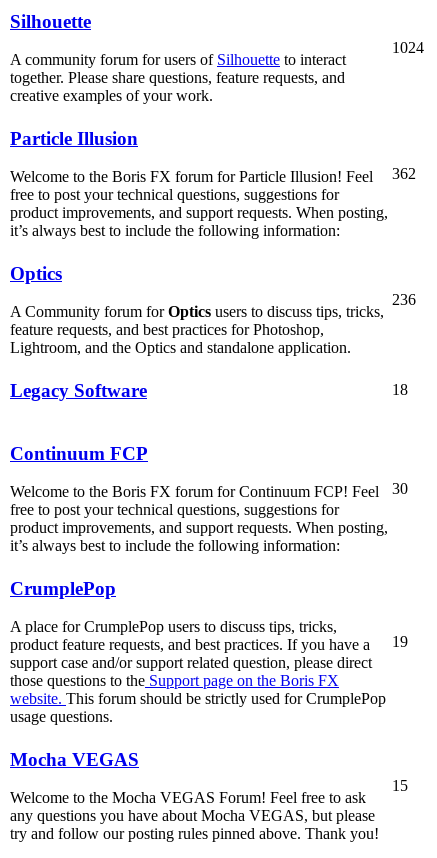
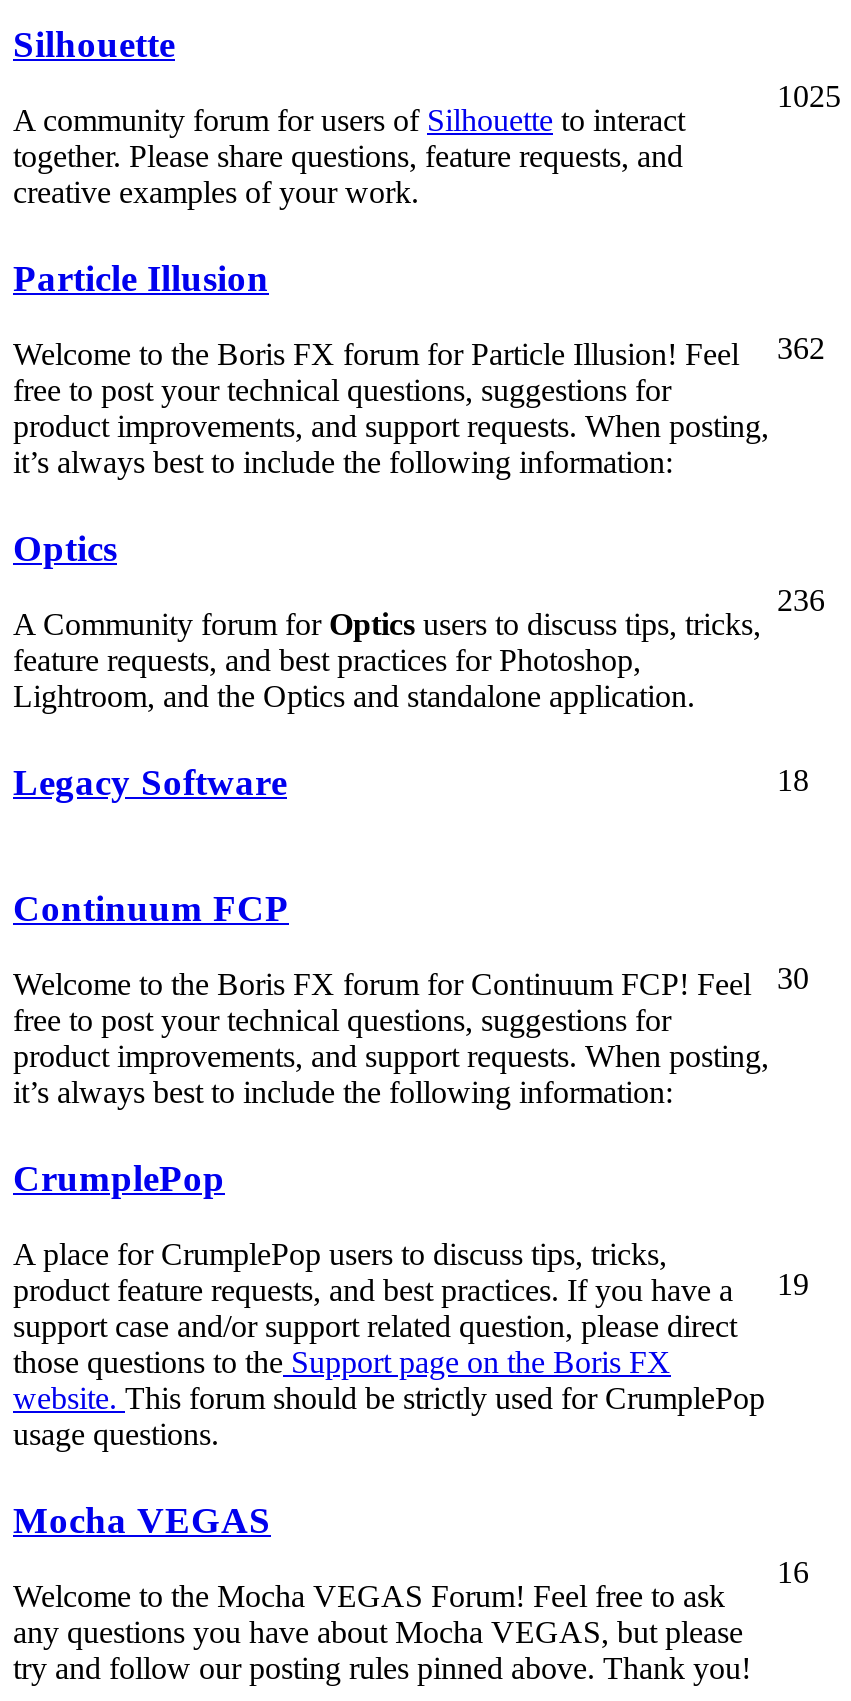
[392,39,424,56] 1024 -> [777,79,841,113] 1025
[392,777,408,794] 15 -> [777,1555,809,1589] 16

